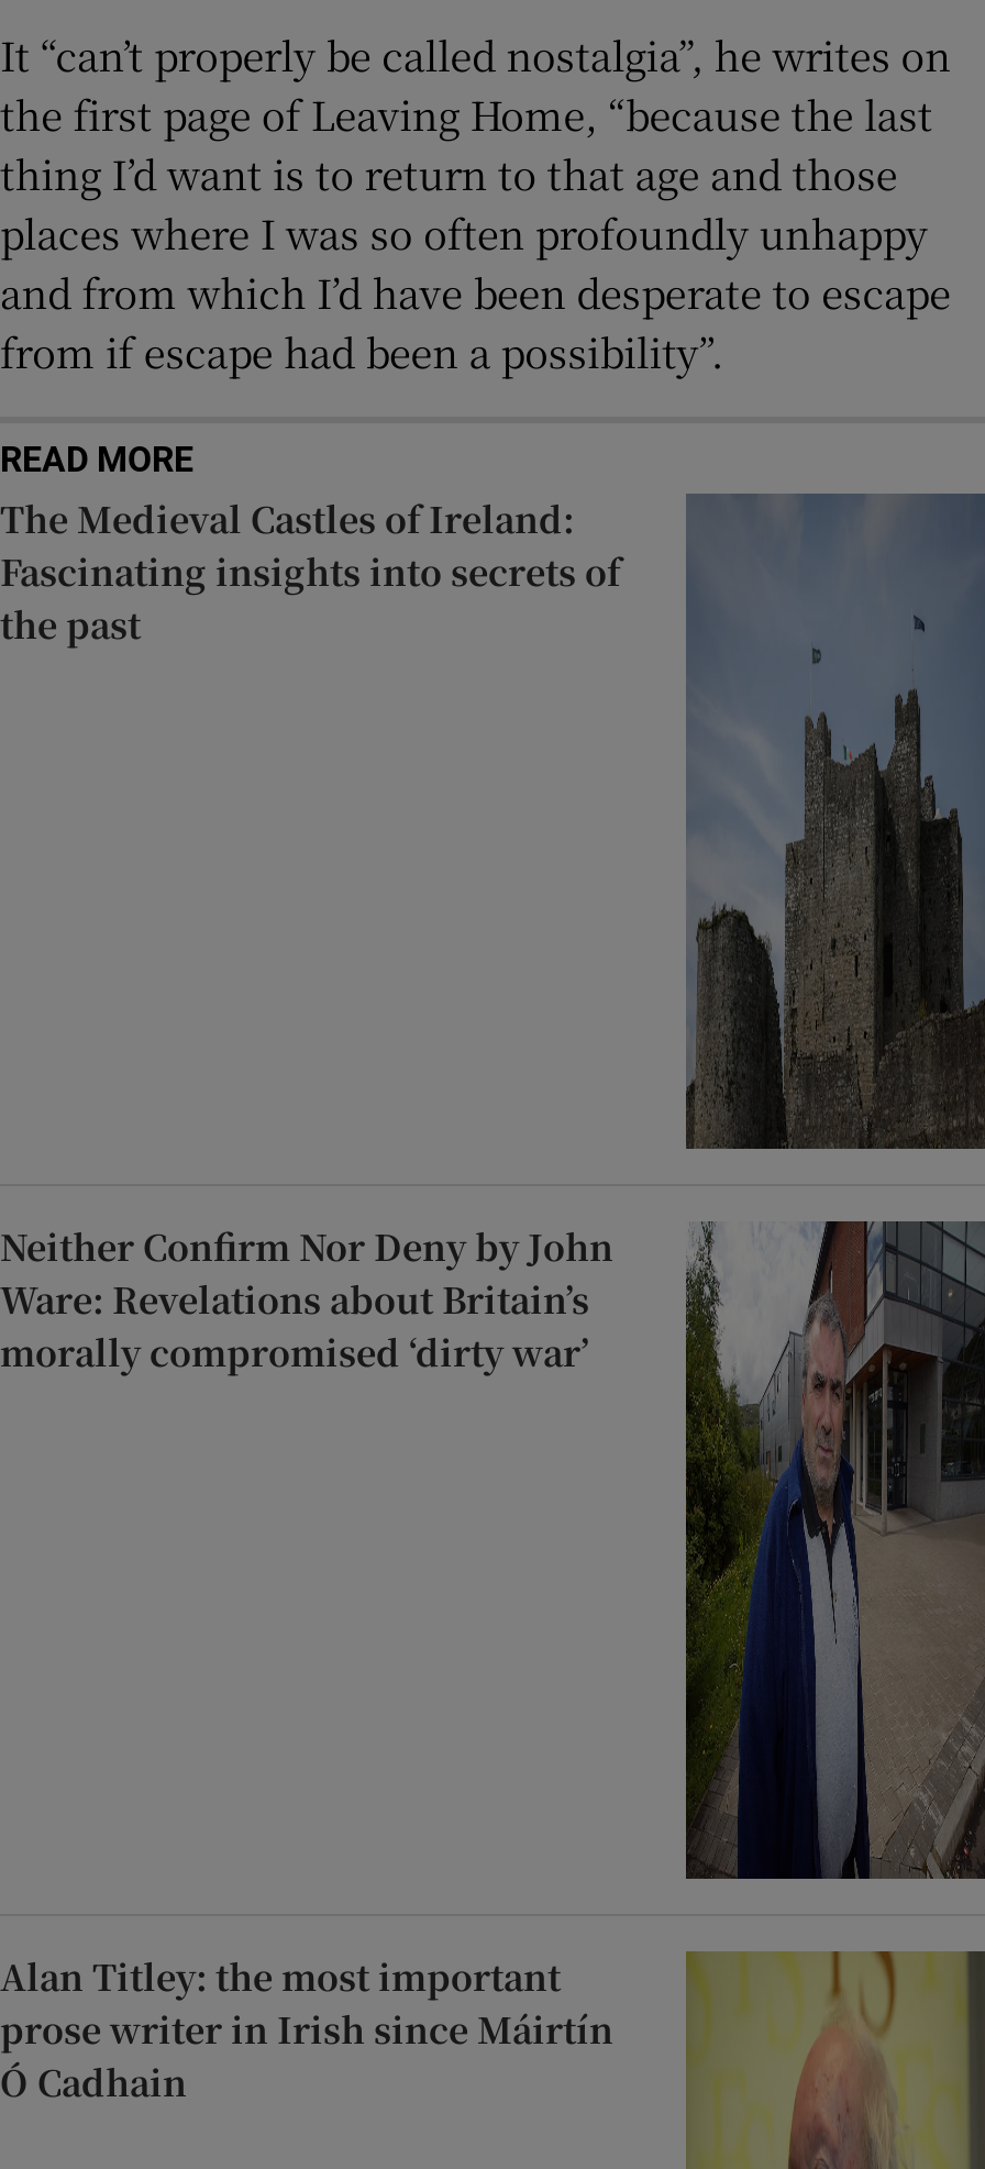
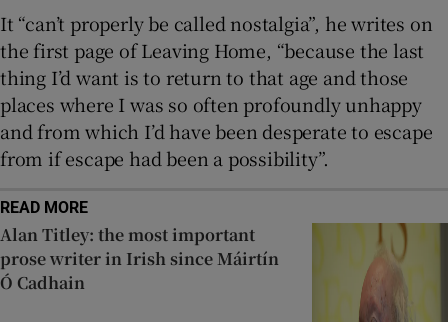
[0,491,978,1151] [image] | The Medieval Castles of Ireland: | Fascinating insights into secrets of | the past -> none
[0,1219,978,1881] [image] | Neither Confirm Nor Deny by John | Ware: Revelations about Britain’s | morally compromised ‘dirty war’ -> none

